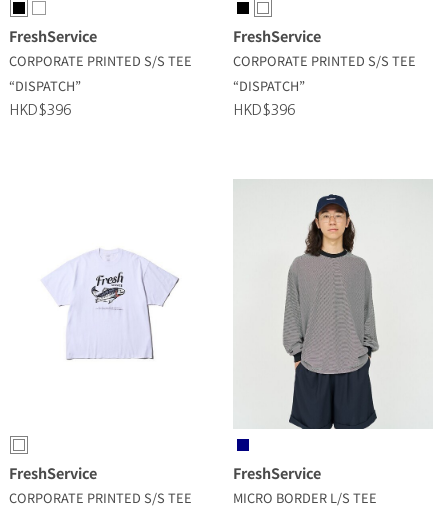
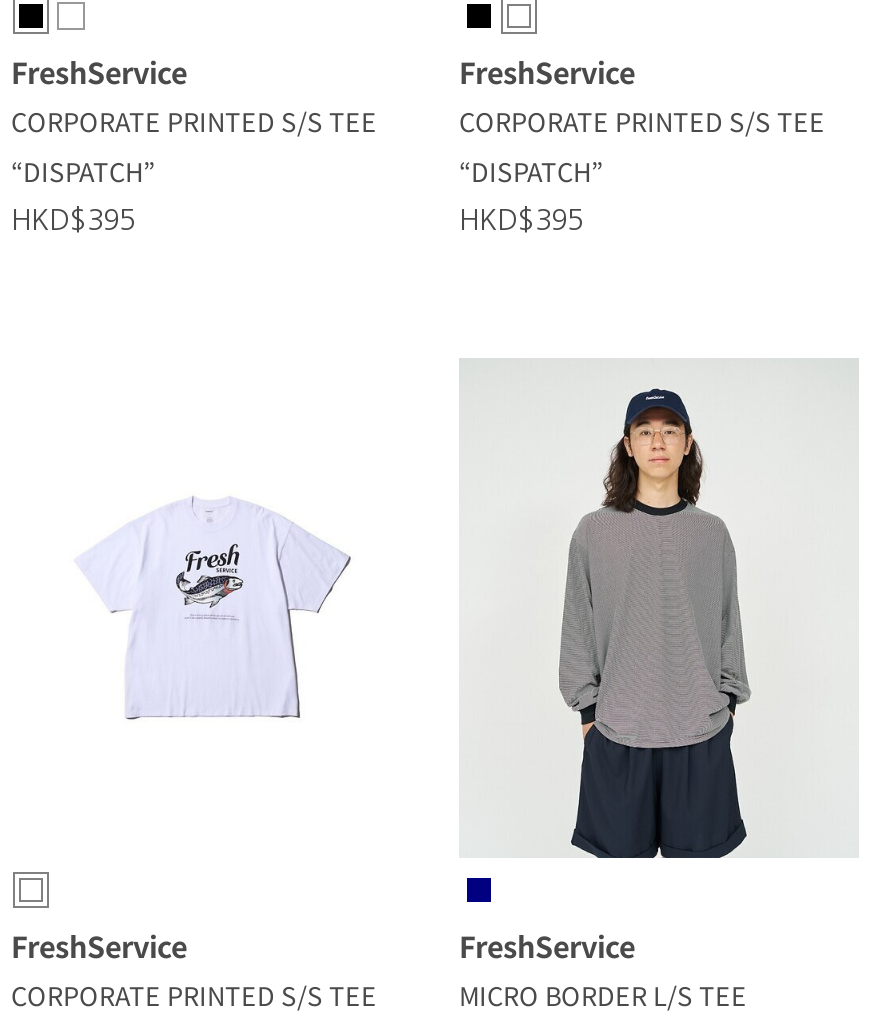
[9,103,71,117] HKD$396 -> [11,205,135,233] HKD$395
[233,103,295,117] HKD$396 -> [459,205,583,233] HKD$395

